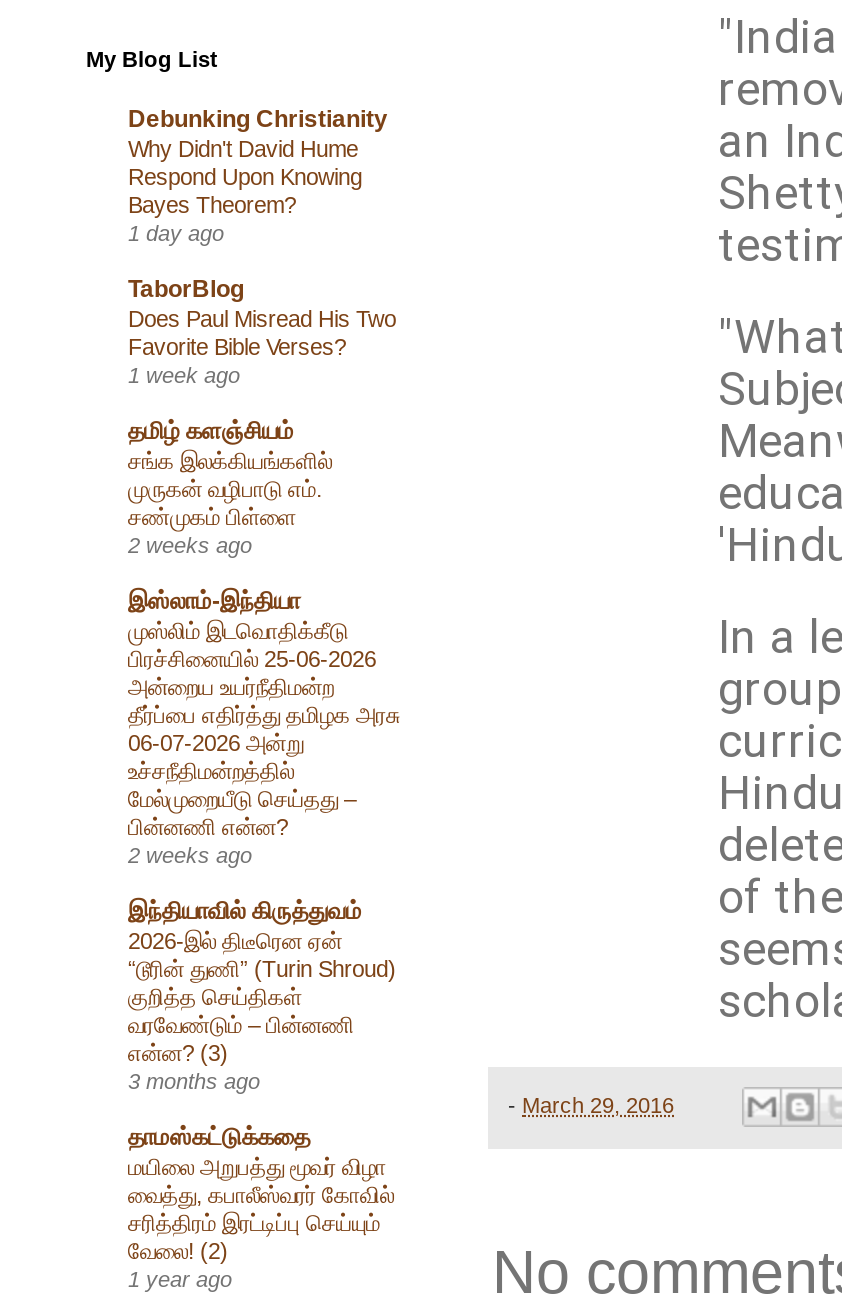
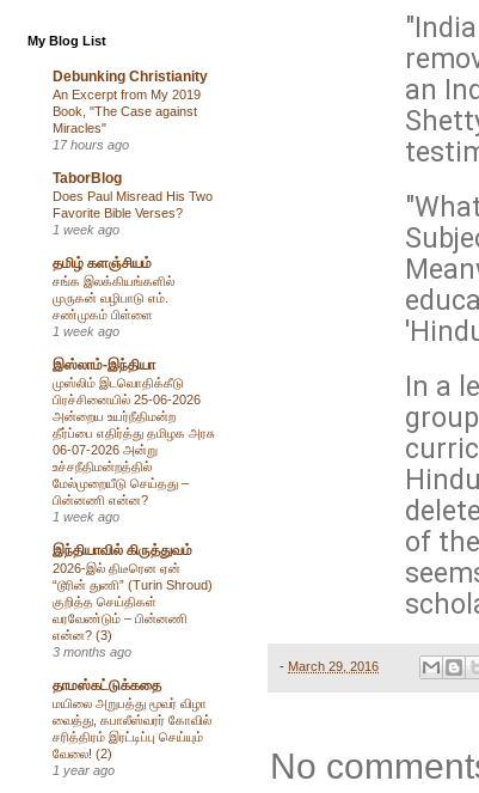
[128,137,362,245] Why Didn't David Hume | Respond Upon Knowing | Bayes Theorem? | 1 day ago -> [53,87,201,152] An Excerpt from My 2019 | Book, "The Case against | Miracles" | 17 hours ago
[128,533,252,557] 2 weeks ago -> [53,324,119,338] 1 week ago
[128,843,252,867] 2 weeks ago -> [53,509,119,524] 1 week ago

